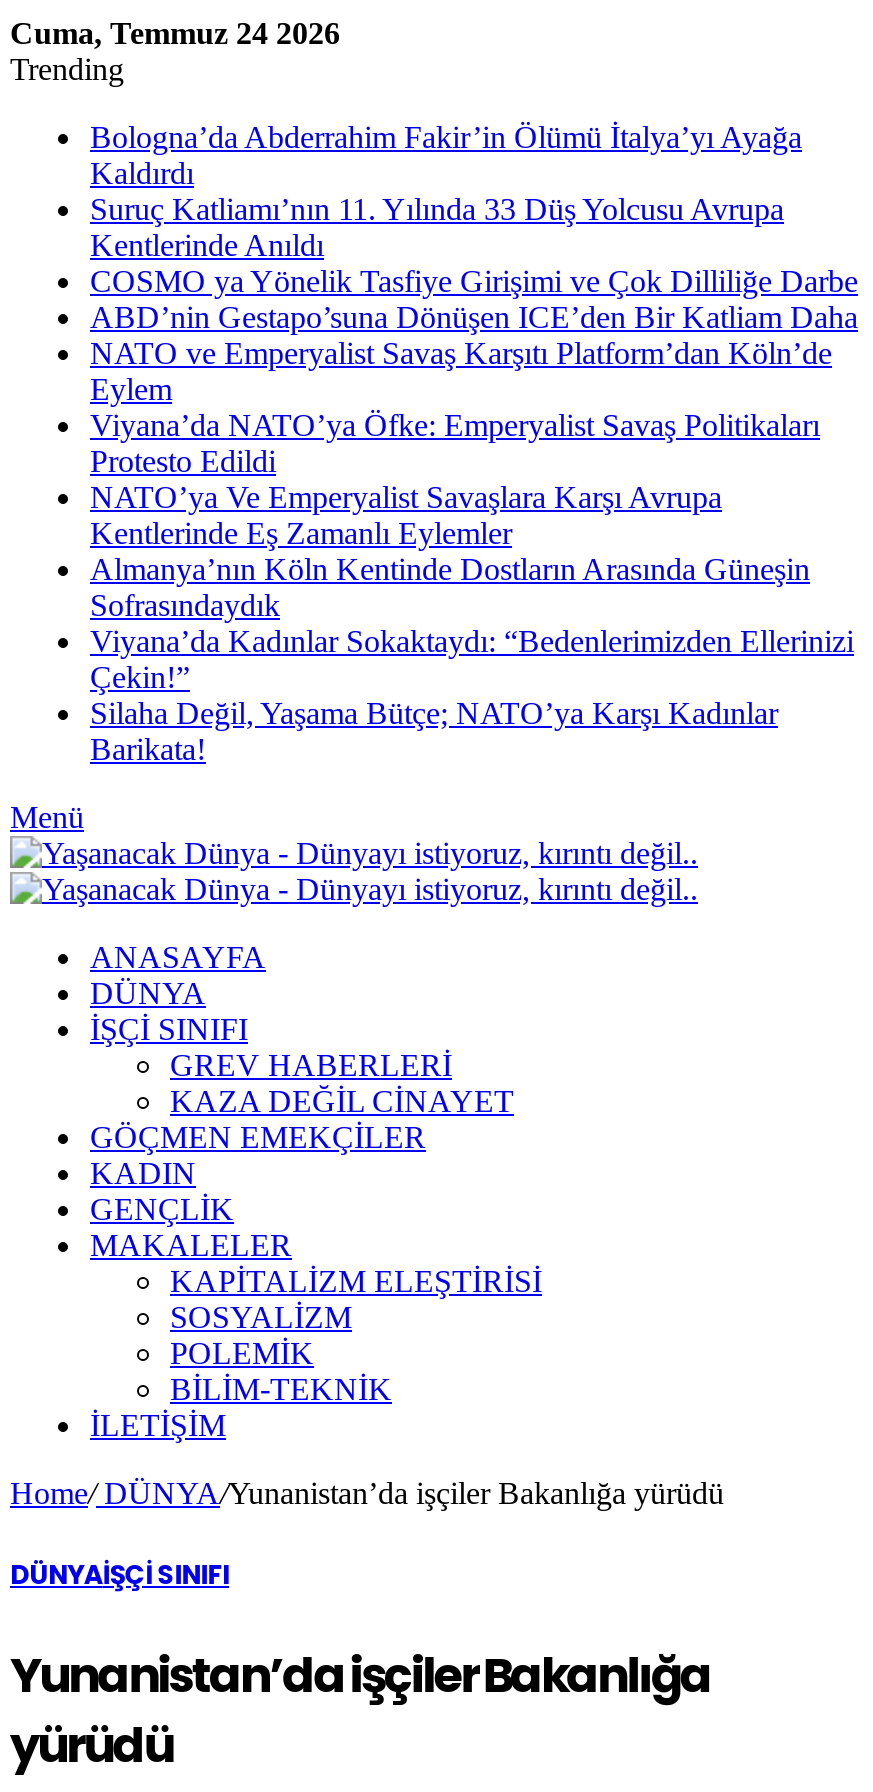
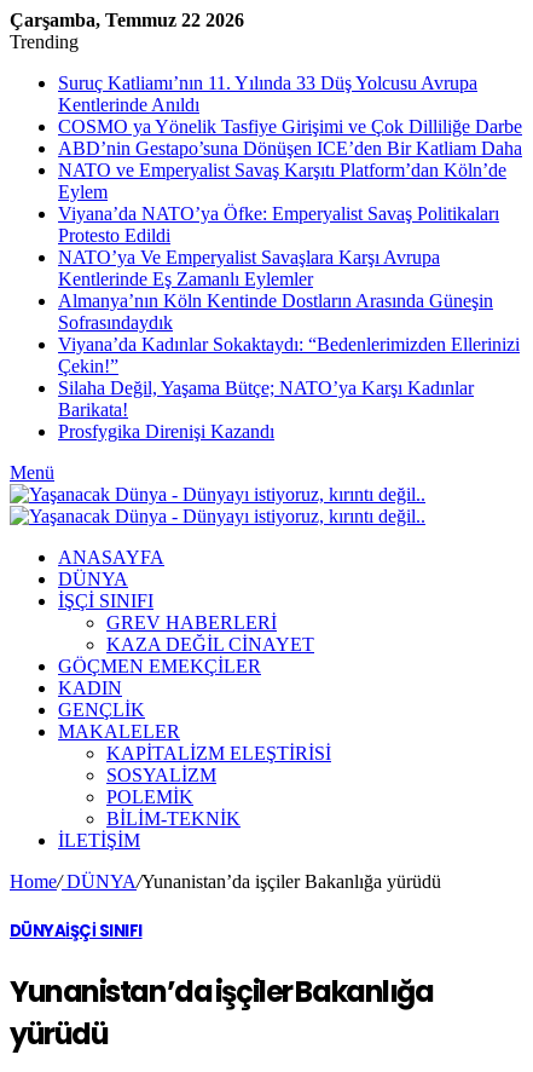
[10,16,340,50] Cuma, Temmuz 24 2026 -> [10,10,244,30] Çarşamba, Temmuz 22 2026
[90,120,802,190] Bologna’da Abderrahim Fakir’in Ölümü İtalya’yı Ayağa | Kaldırdı -> none
moved [90,192,858,766] -> [58,73,522,420]: Suruç Katliamı’nın 11. Yılında 33 Düş Yolcusu Avrupa | Kentlerinde Anıldı | COSMO ya Yönelik Tasfiye Girişimi ve Çok Dilliliğe Darbe | ... | Silaha Değil, Yaşama Bütçe; NATO’ya Karşı Kadınlar | Barikata!
none -> [58,421,274,442] Prosfygika Direnişi Kazandı

